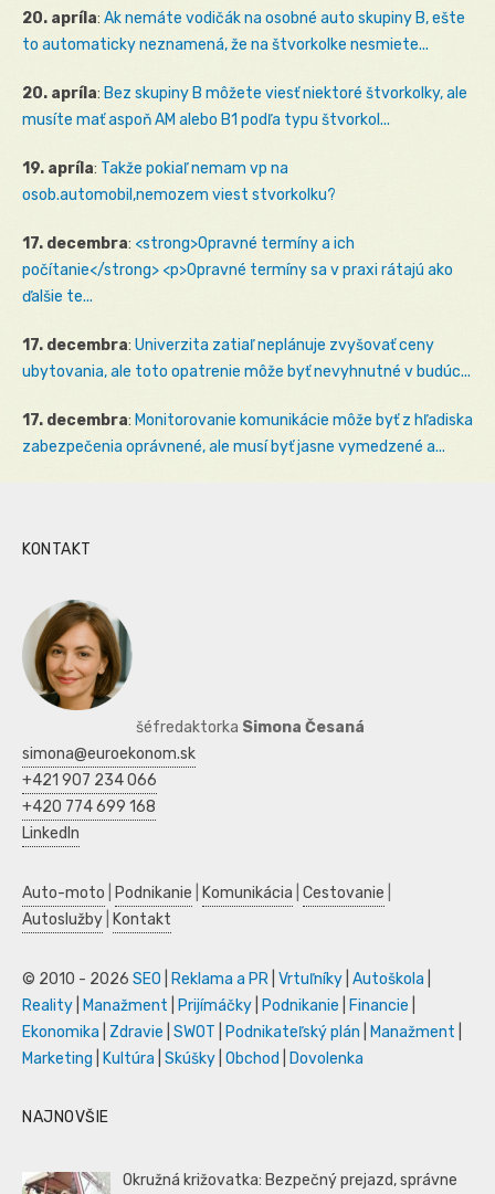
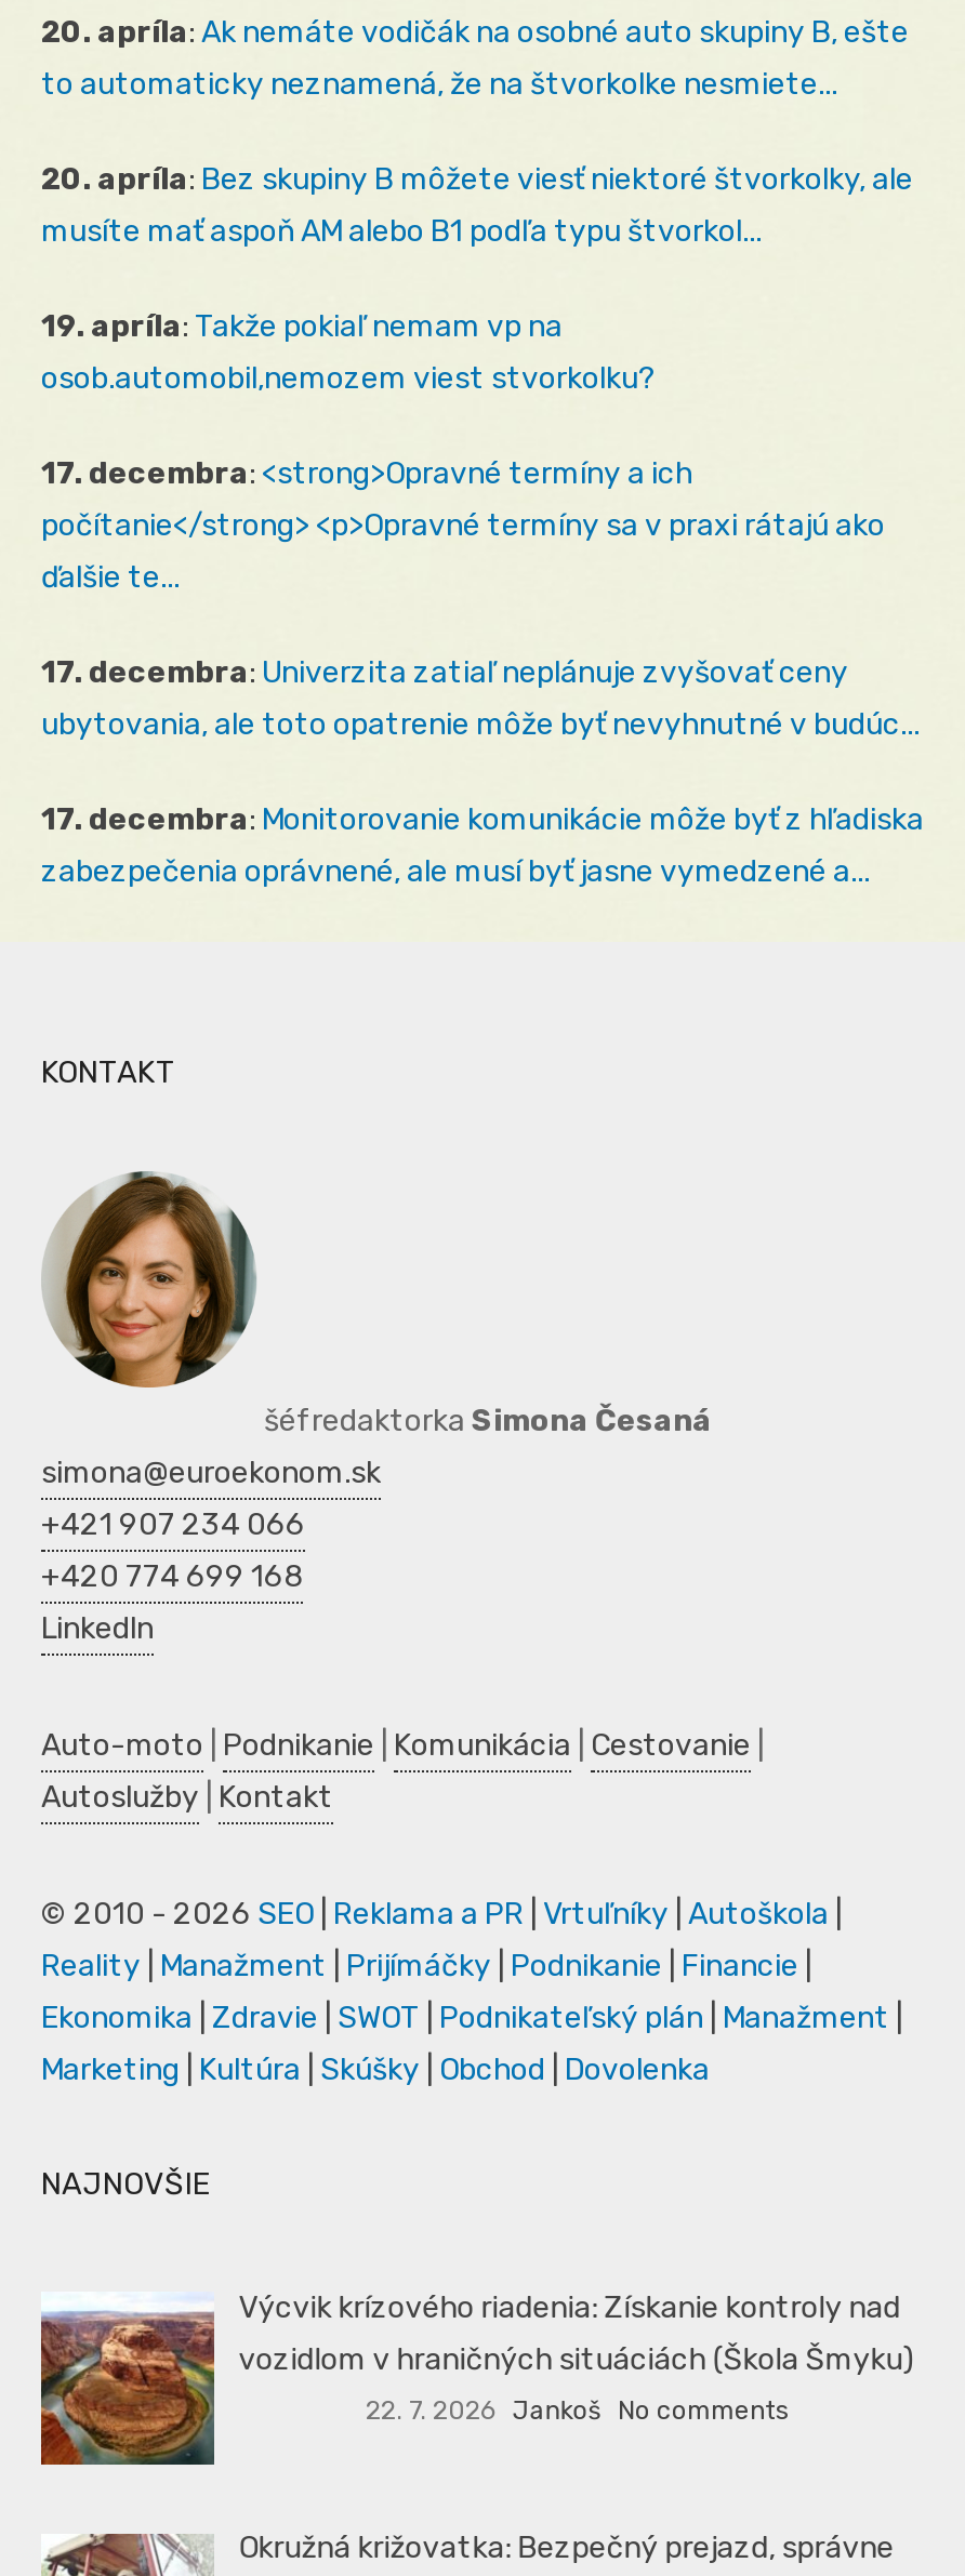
none -> [39,2290,914,2467] [image] | Výcvik krízového riadenia: Získanie kontroly nad | vozidlom v hraničných situáciách (Škola Šmyku) | 22. 7. 2026 Jankoš No comments

